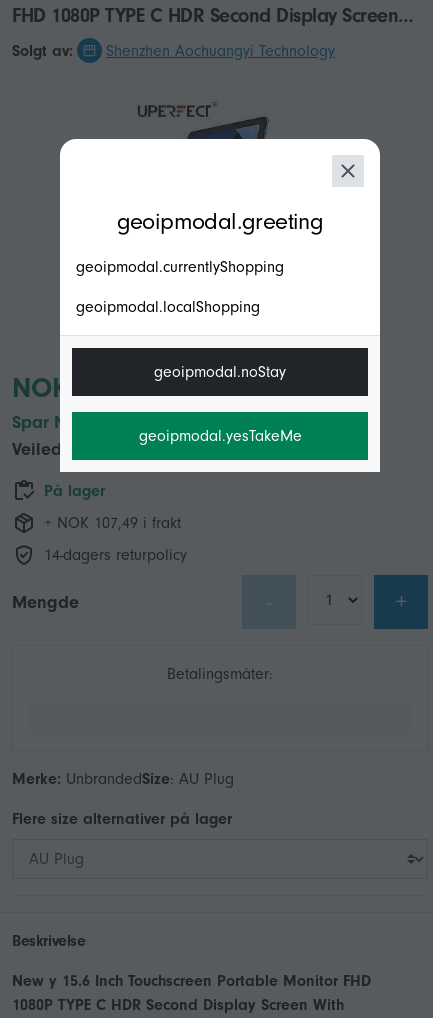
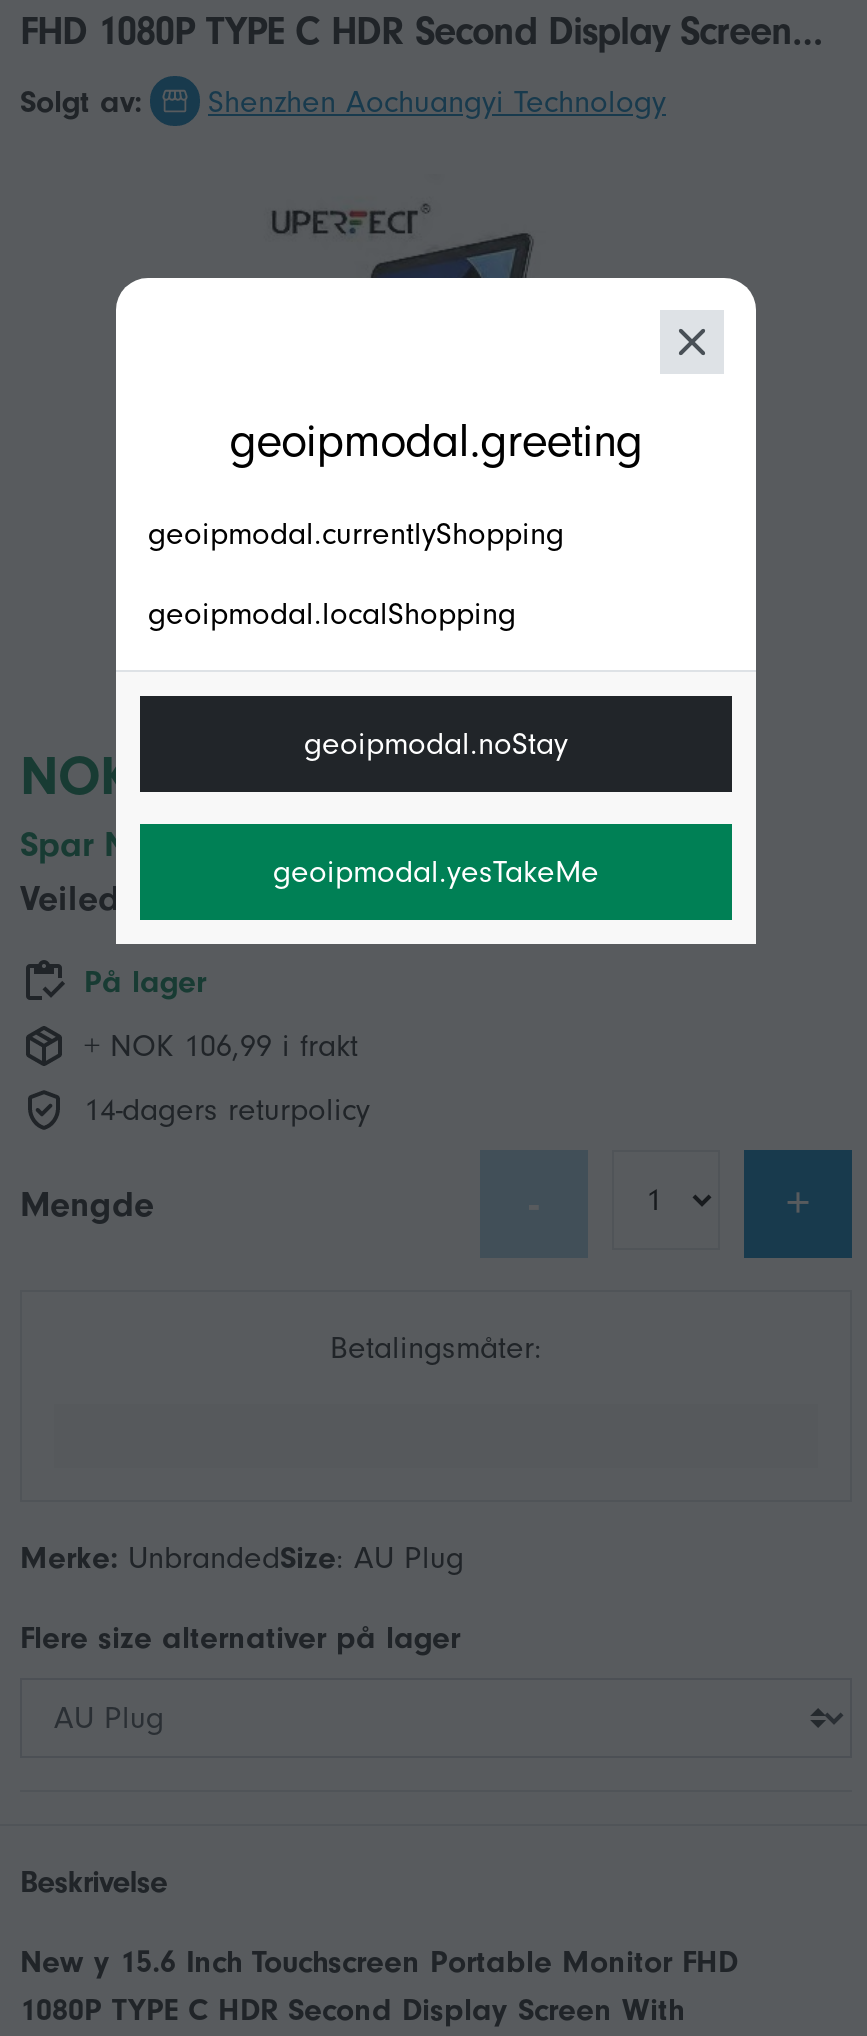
[44,514,181,532] + NOK 107,49 i frakt -> [84,1028,358,1064] + NOK 106,99 i frakt

